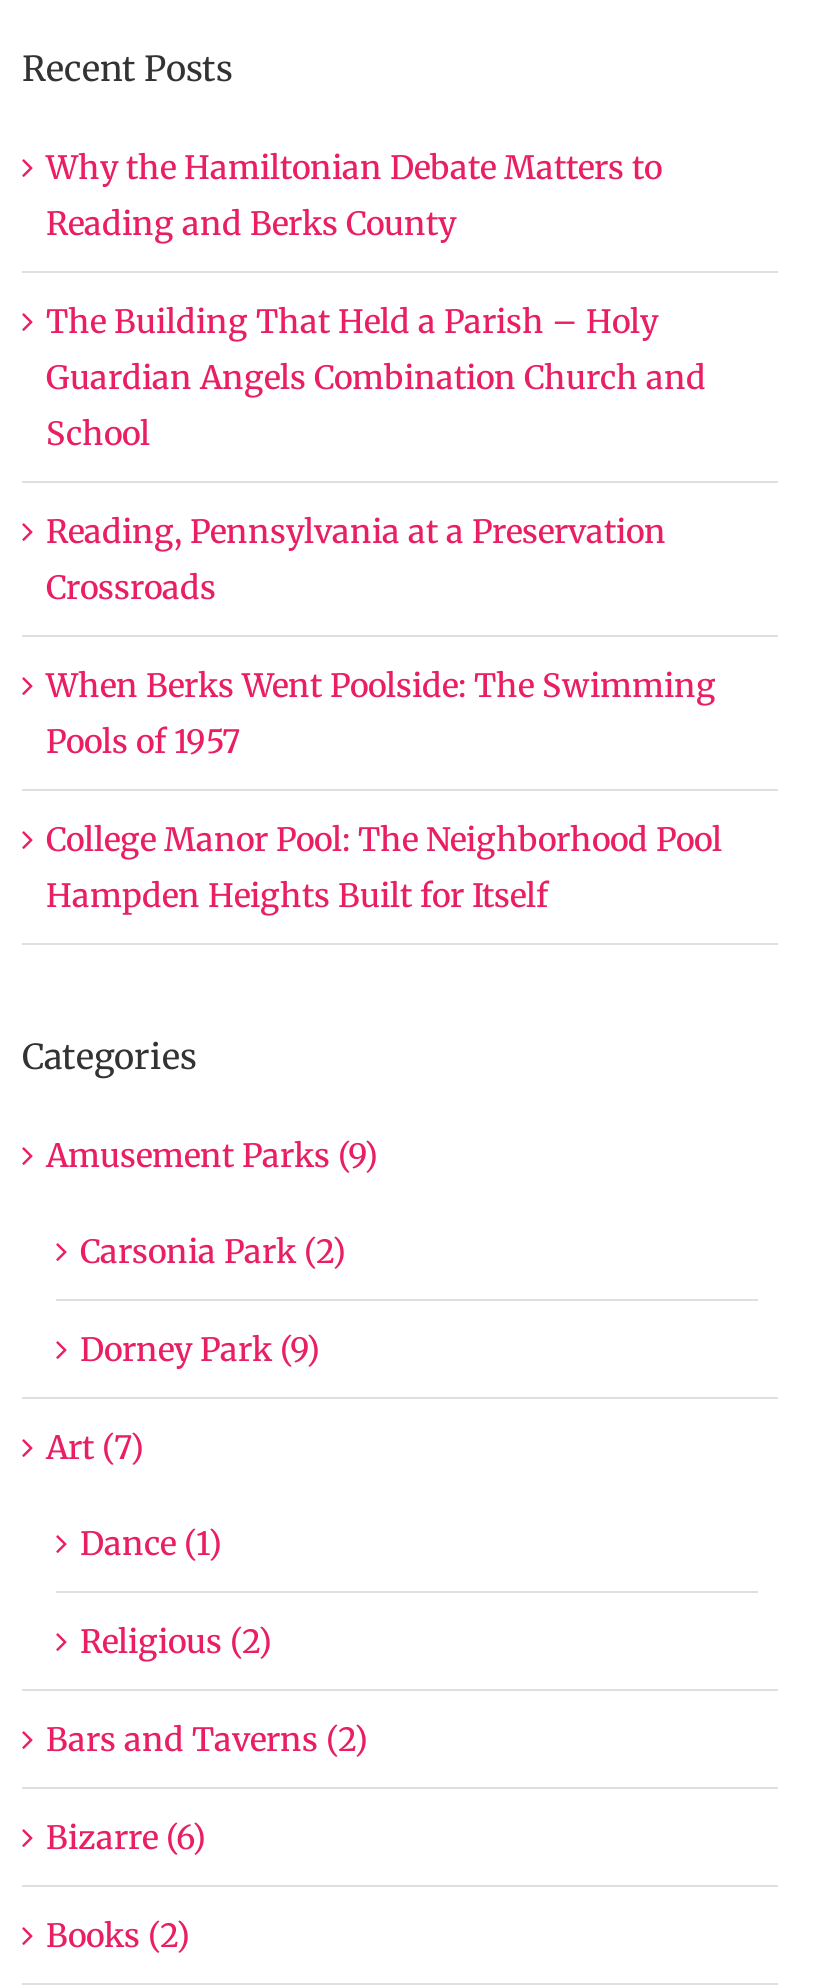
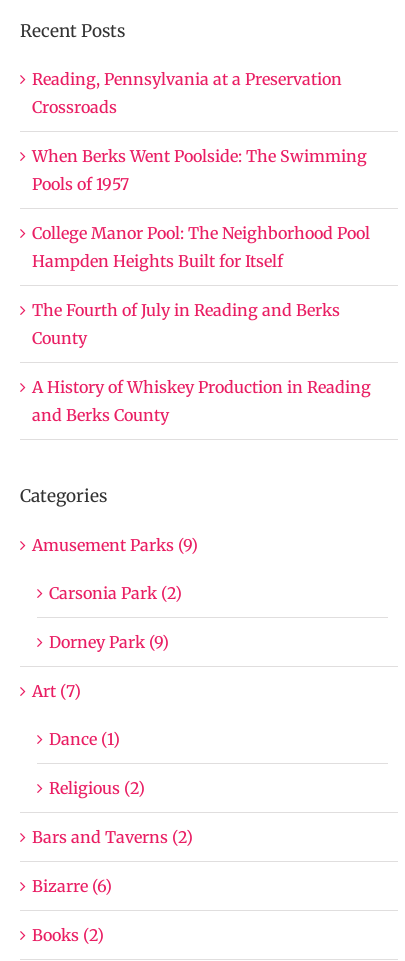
[46,146,706,452] Why the Hamiltonian Debate Matters to | Reading and Berks County | The Building That Held a Parish – Holy | Guardian Angels Combination Church and | School -> none
moved [46,510,722,914] -> [32,69,370,271]: Reading, Pennsylvania at a Preservation | Crossroads | When Berks Went Poolside: The Swimming | Pools of 1957 | College Manor Pool: The Neighborhood Pool | Hampden Heights Built for Itself
none -> [32,300,371,425] The Fourth of July in Reading and Berks | County | A History of Whiskey Production in Reading | and Berks County

